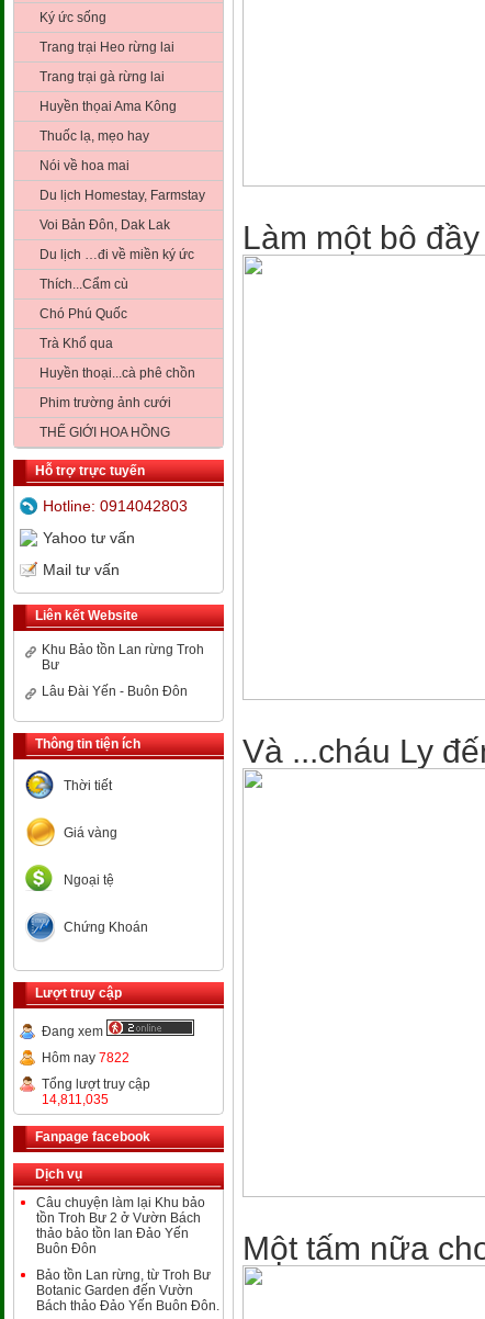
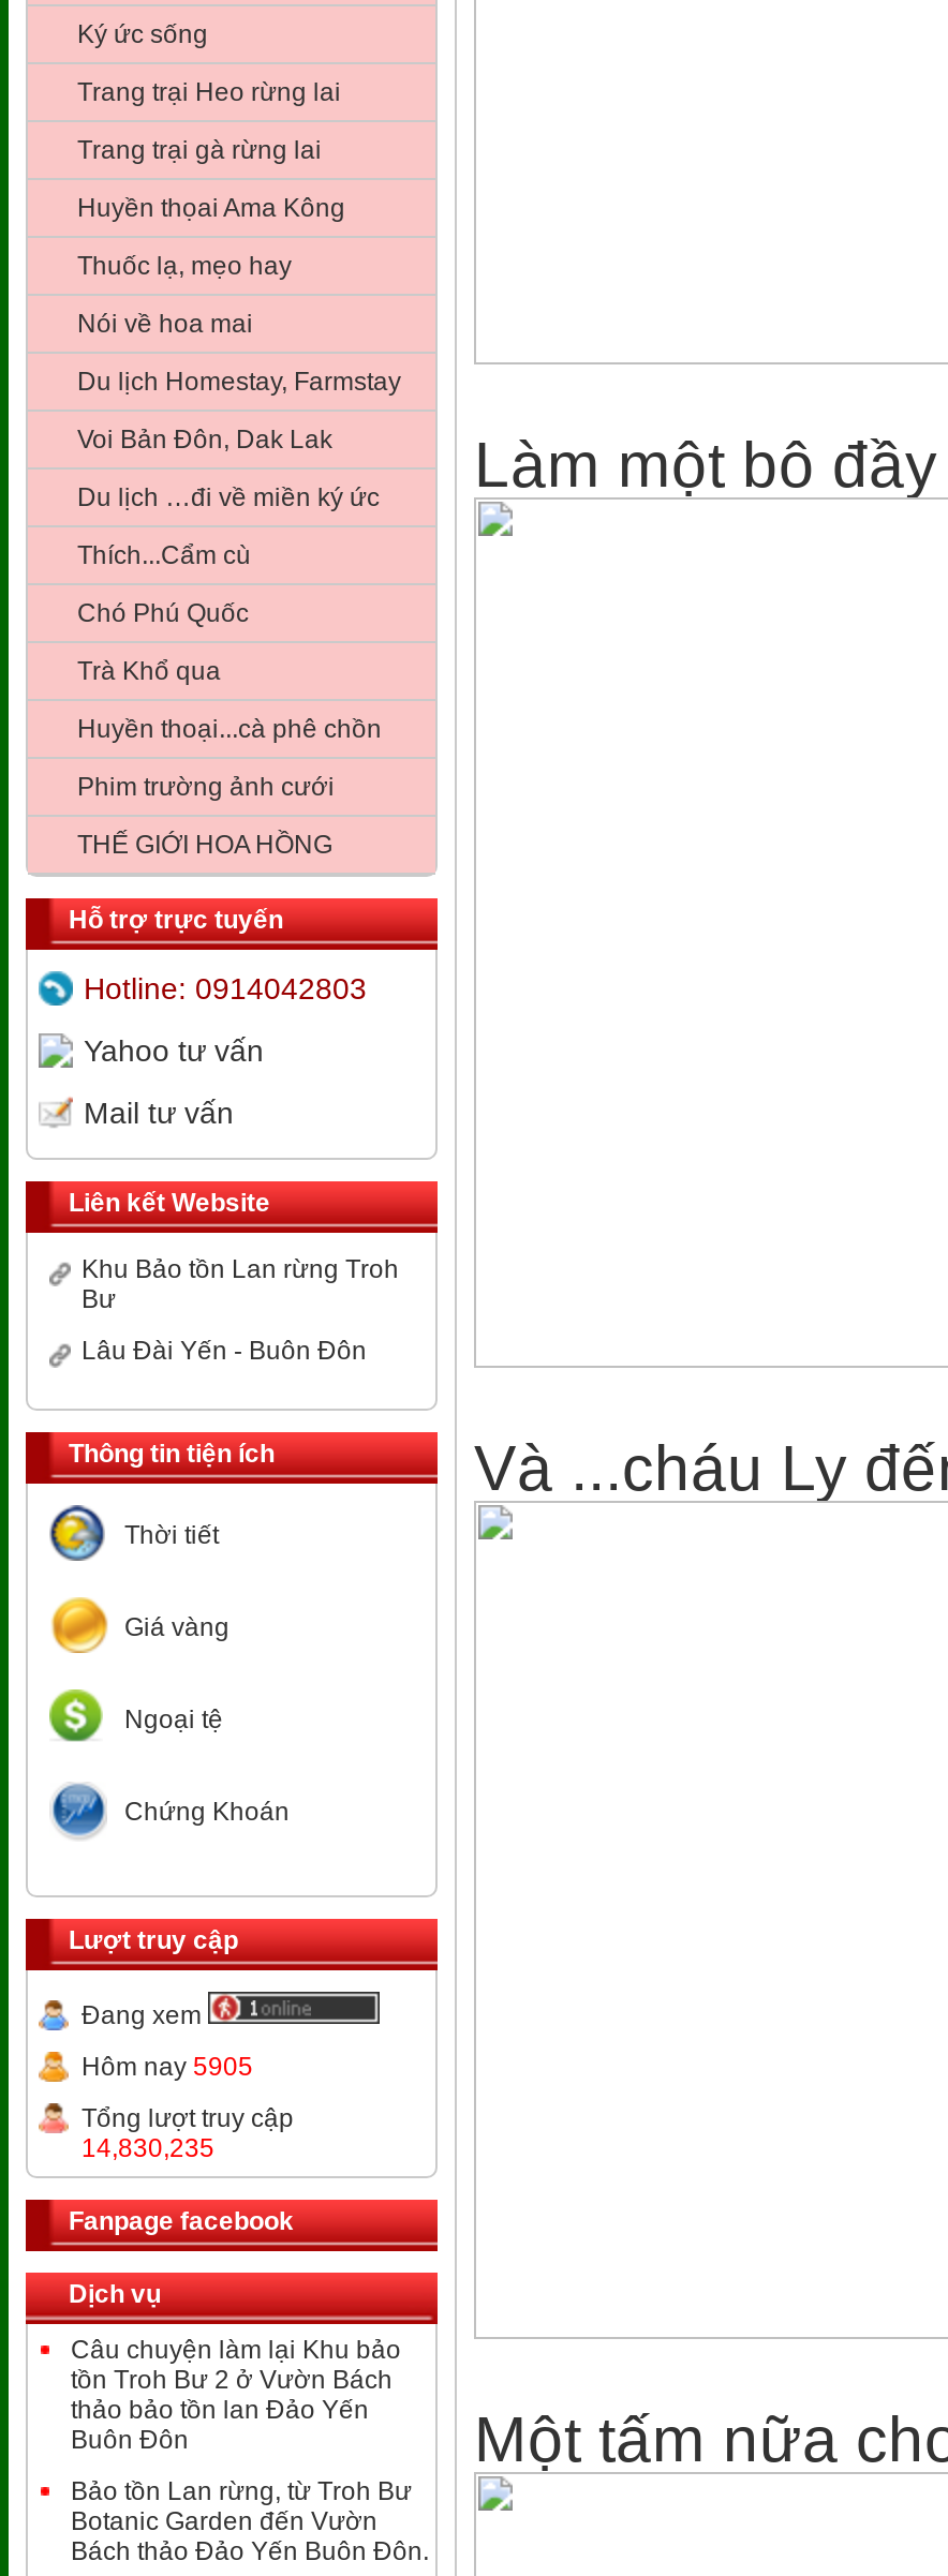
[42,1050,129,1066] Hôm nay 7822 -> [82,2052,253,2082] Hôm nay 5905
[42,1092,109,1107] 14,811,035 -> [82,2133,214,2163] 14,830,235

